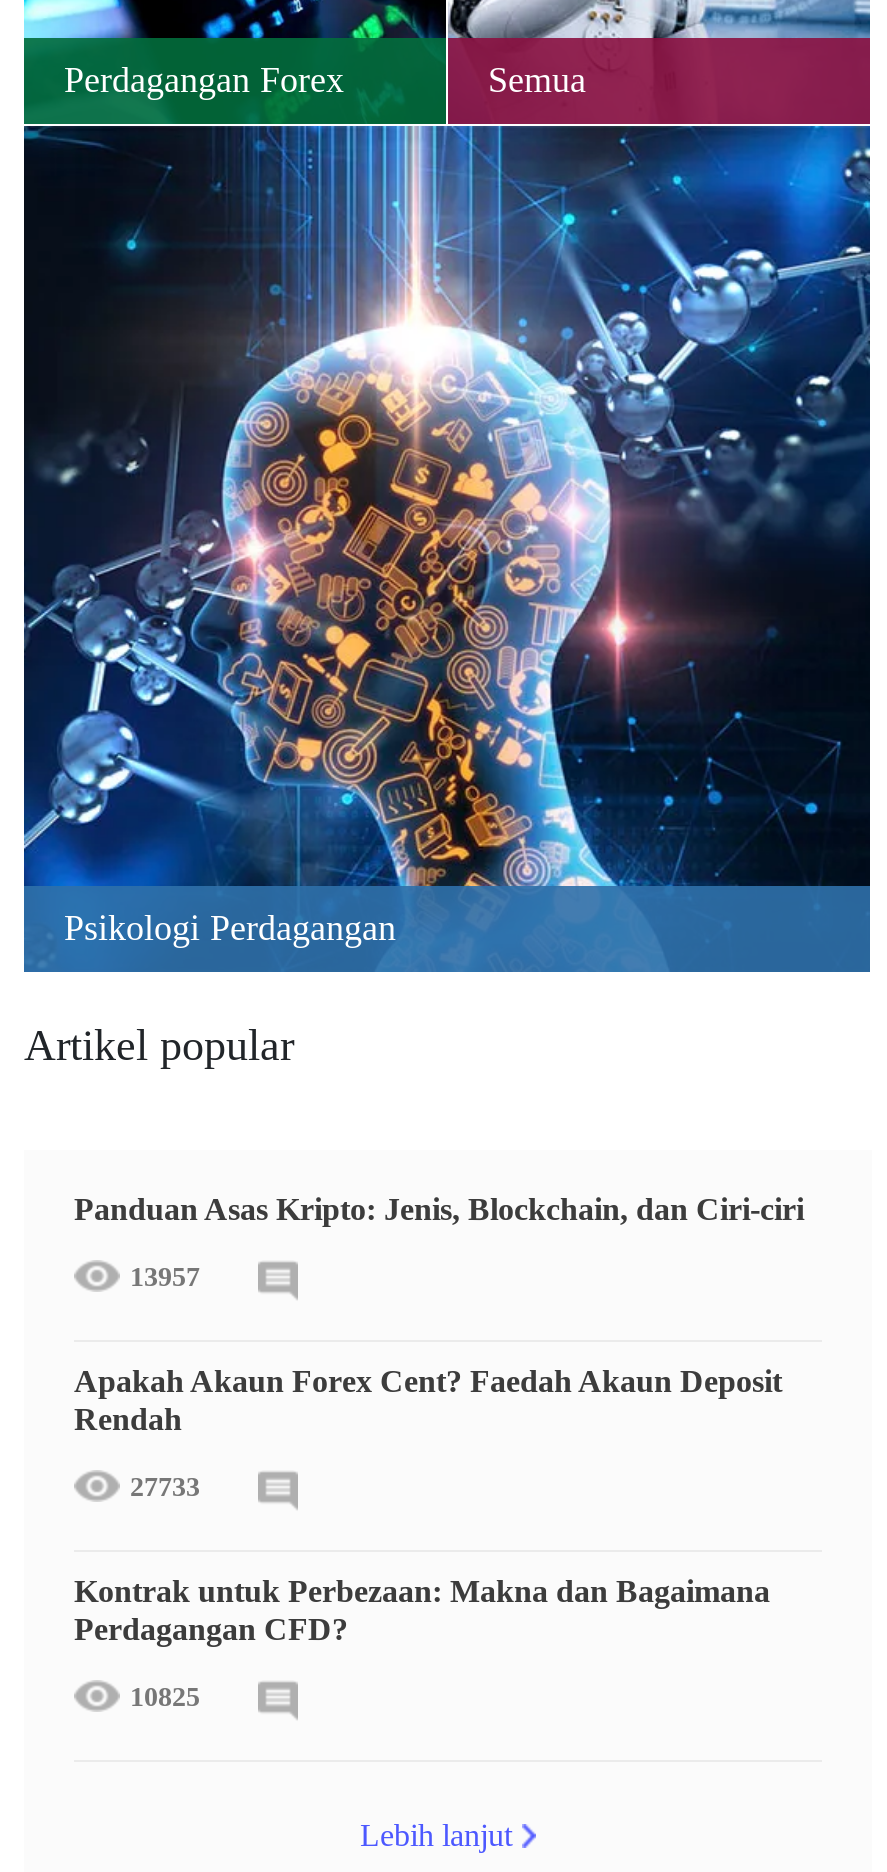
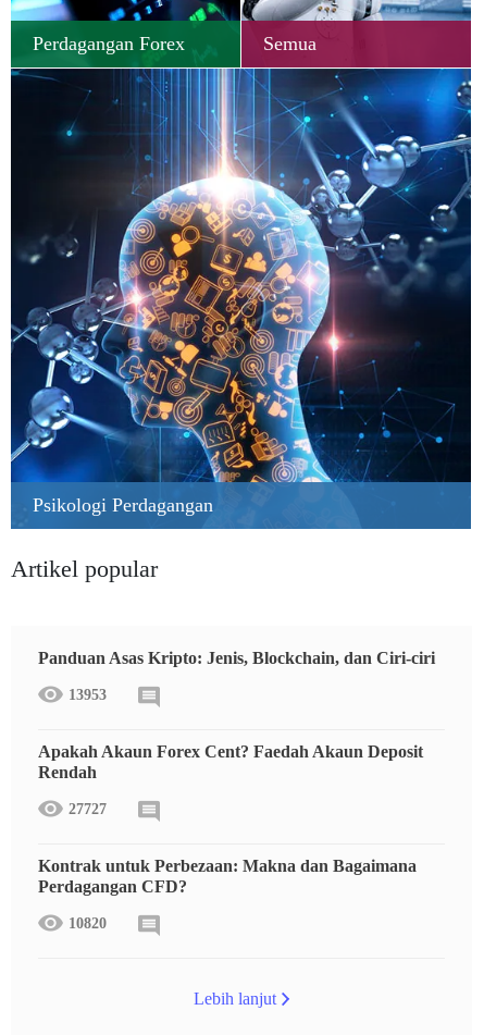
[130,1261,200,1291] 13957 -> [69,686,107,703] 13953
[130,1471,200,1501] 27733 -> [69,800,107,817] 27727
[130,1681,200,1711] 10825 -> [69,915,107,931] 10820

